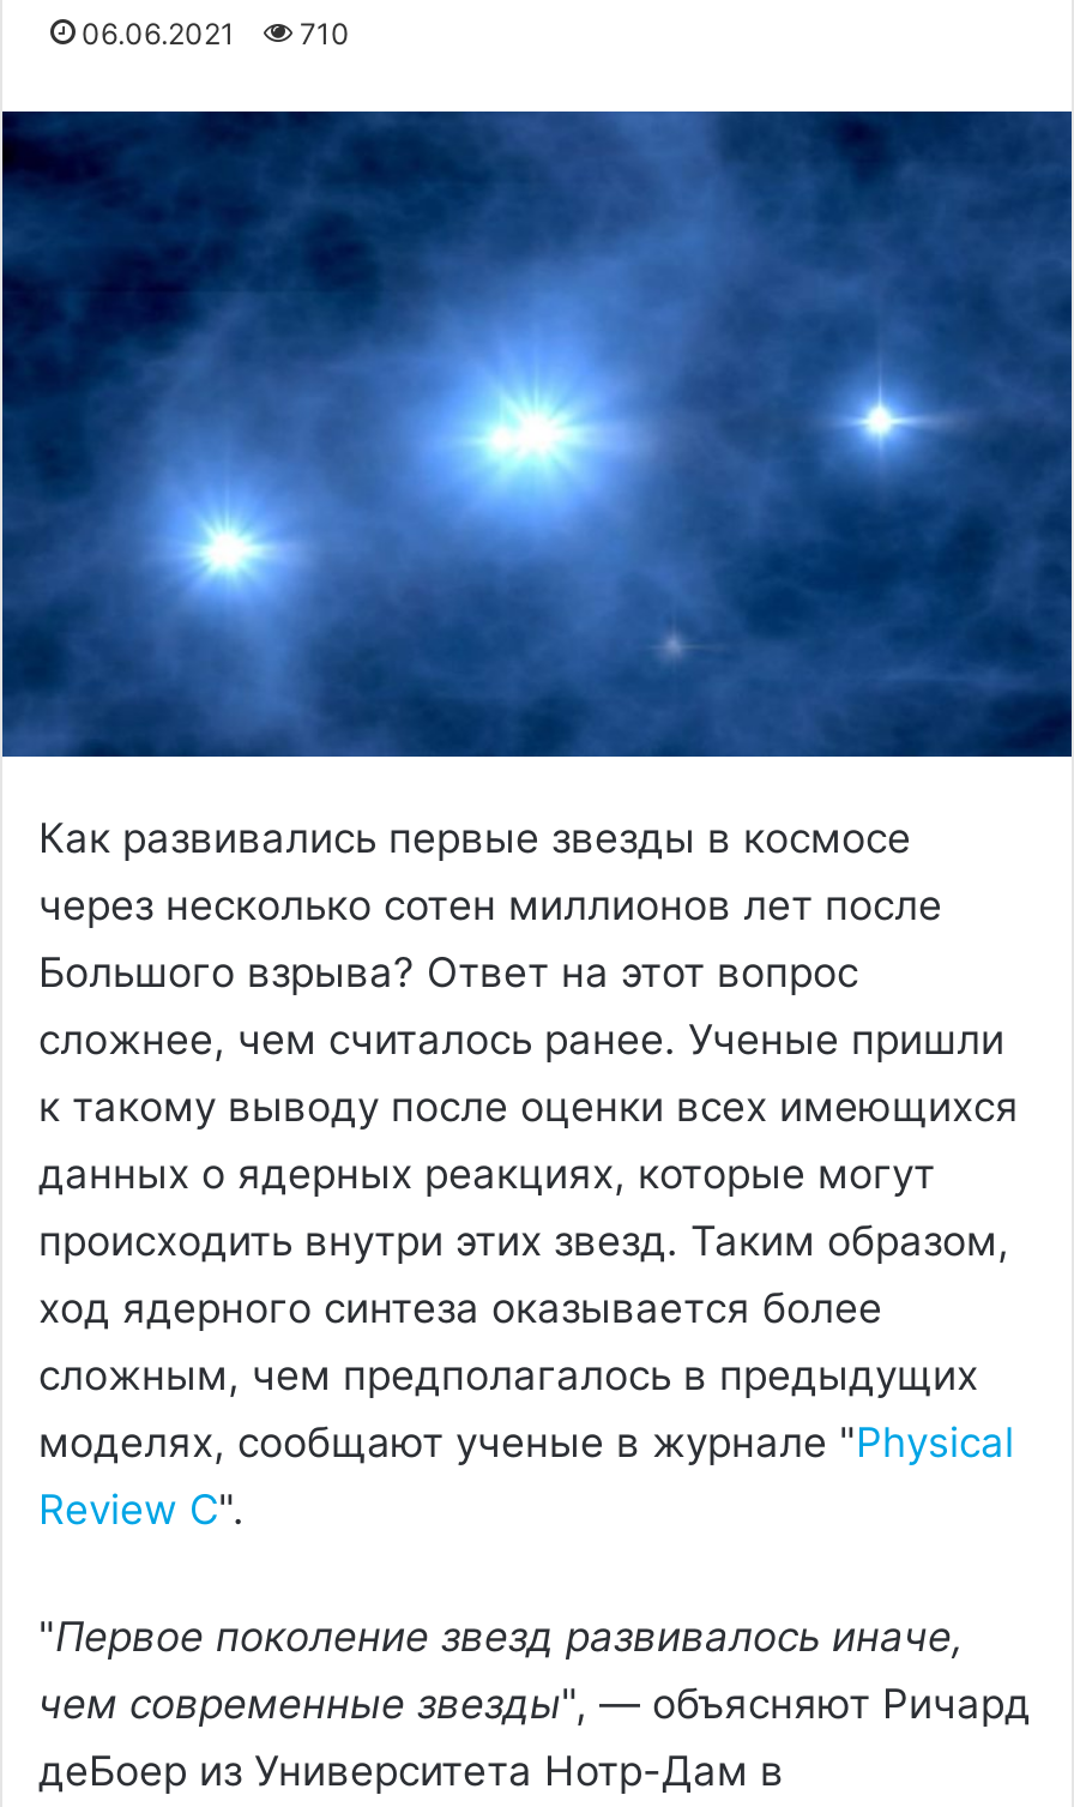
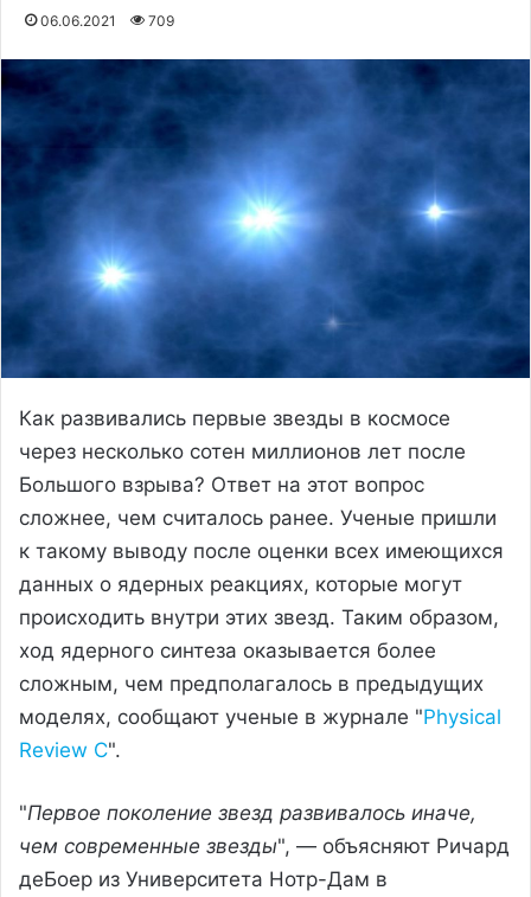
[82,16,350,52] 06.06.2021 710 -> [40,12,174,30] 06.06.2021 709

